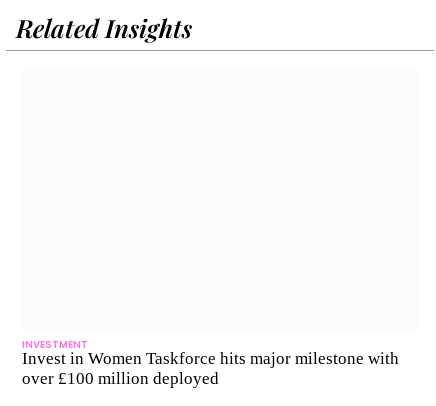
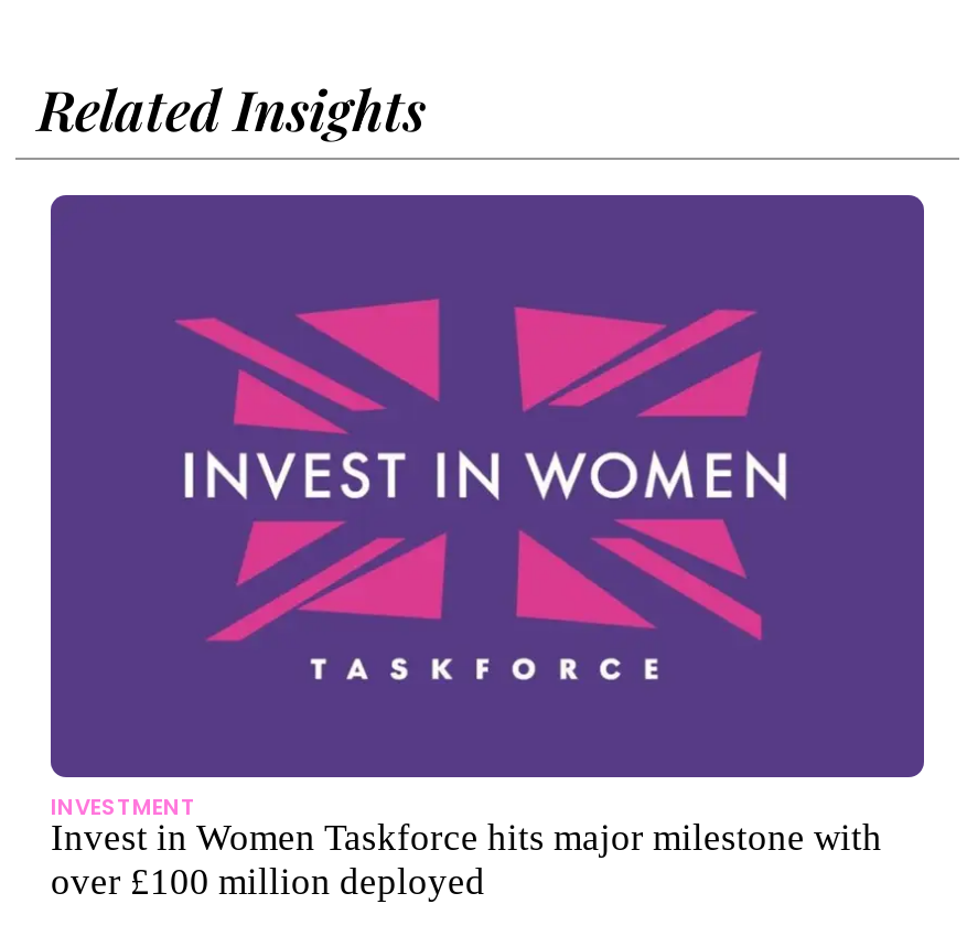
none -> [49,192,926,781] [image]

